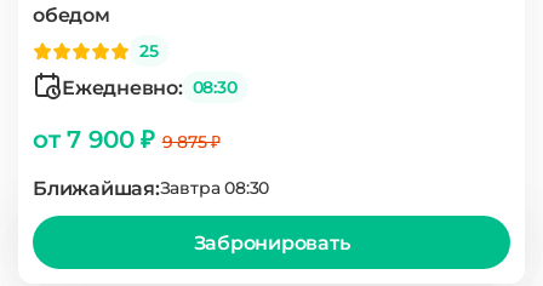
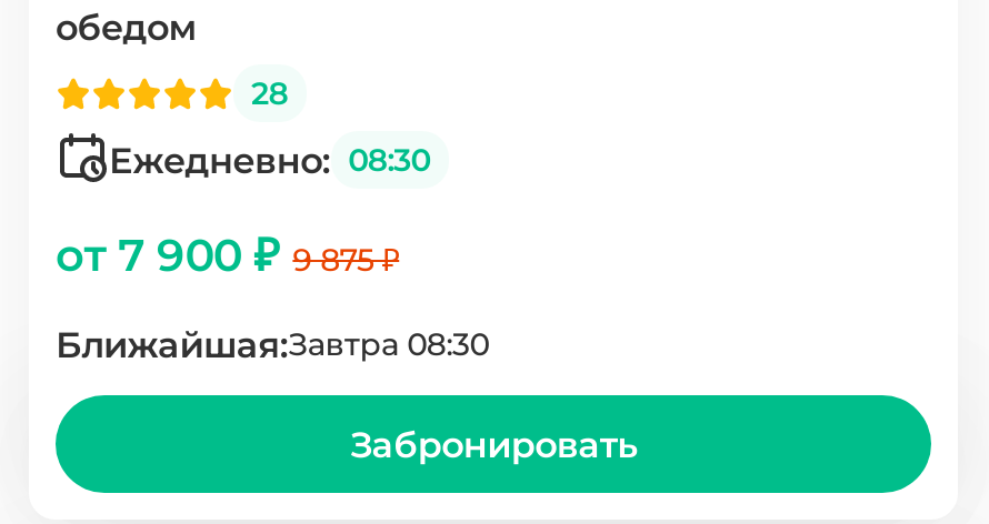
[139,40,158,62] 25 -> [251,73,288,113] 28

